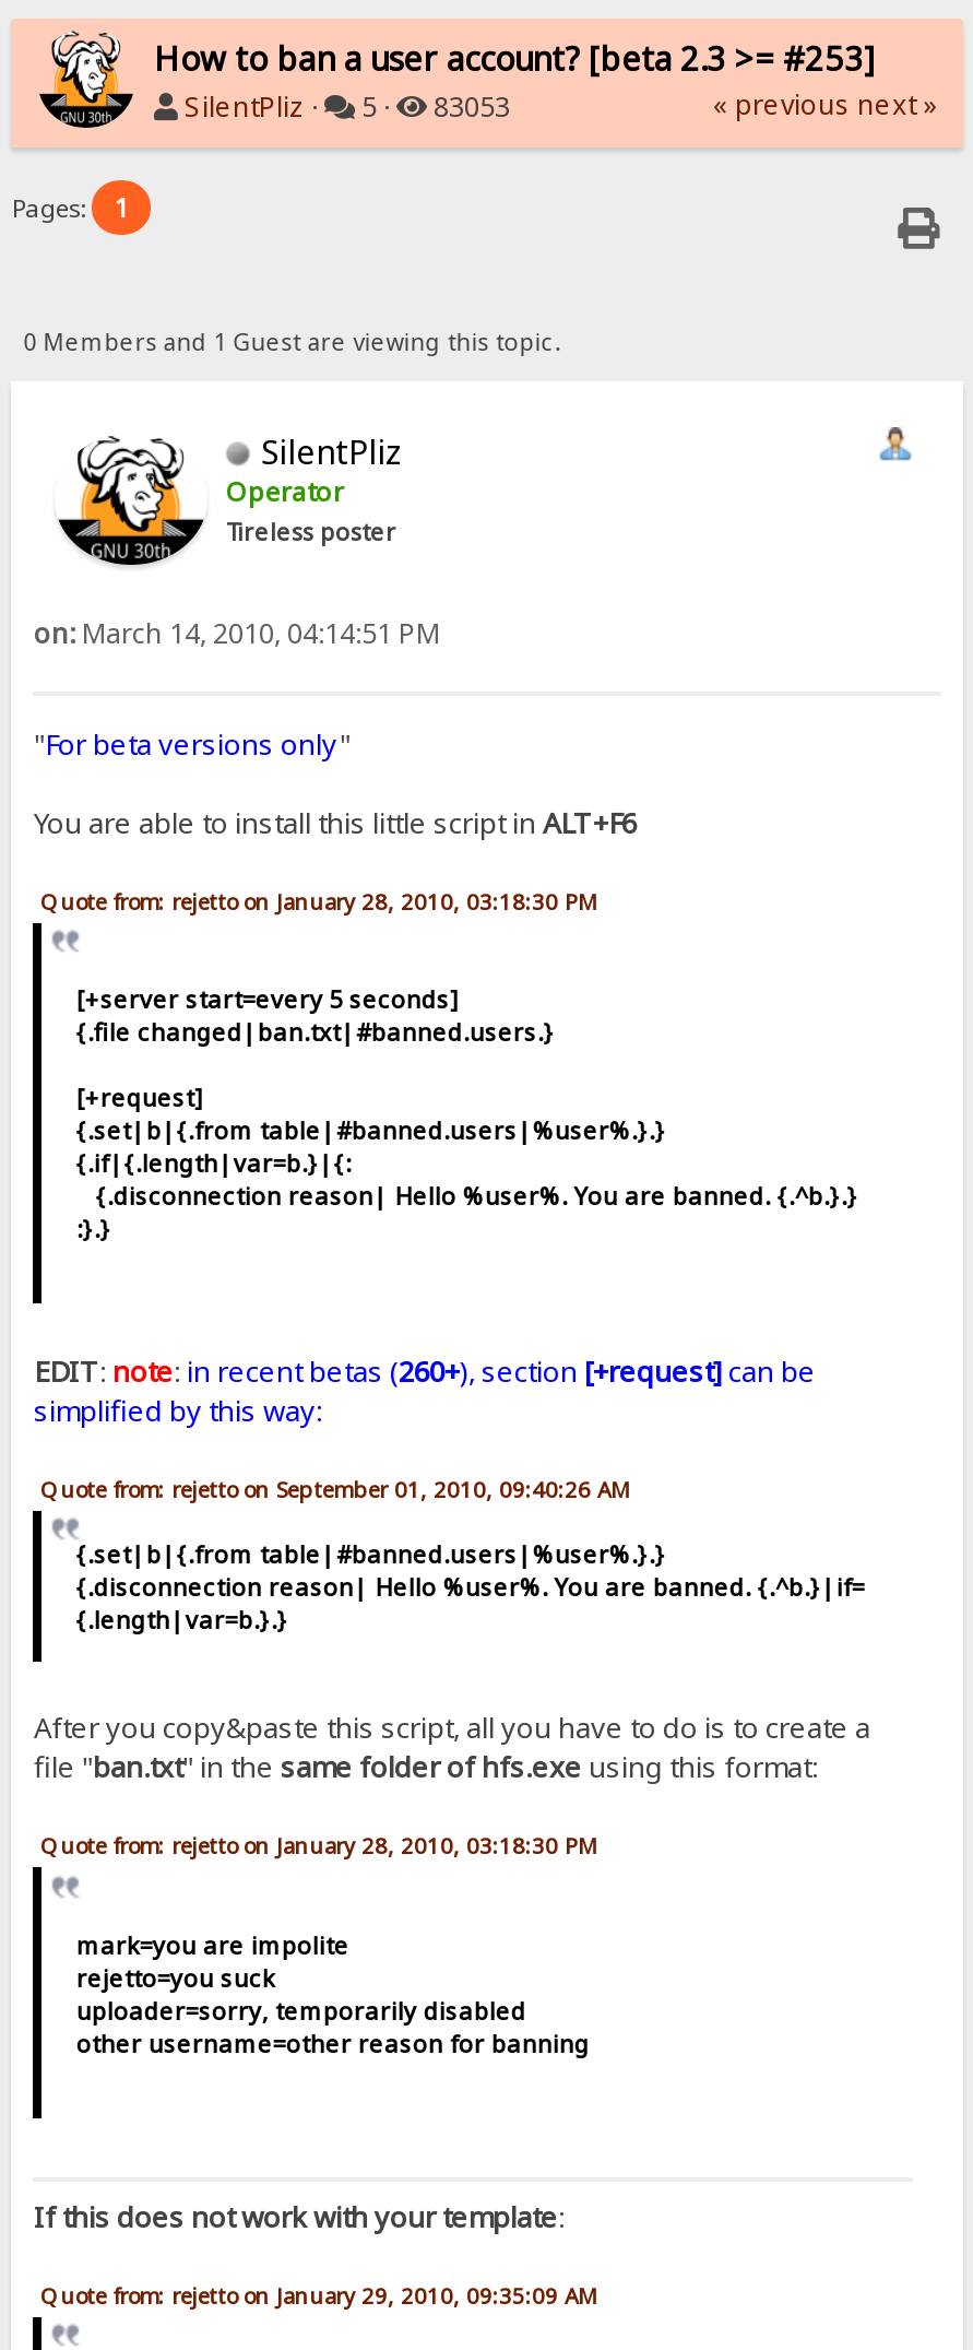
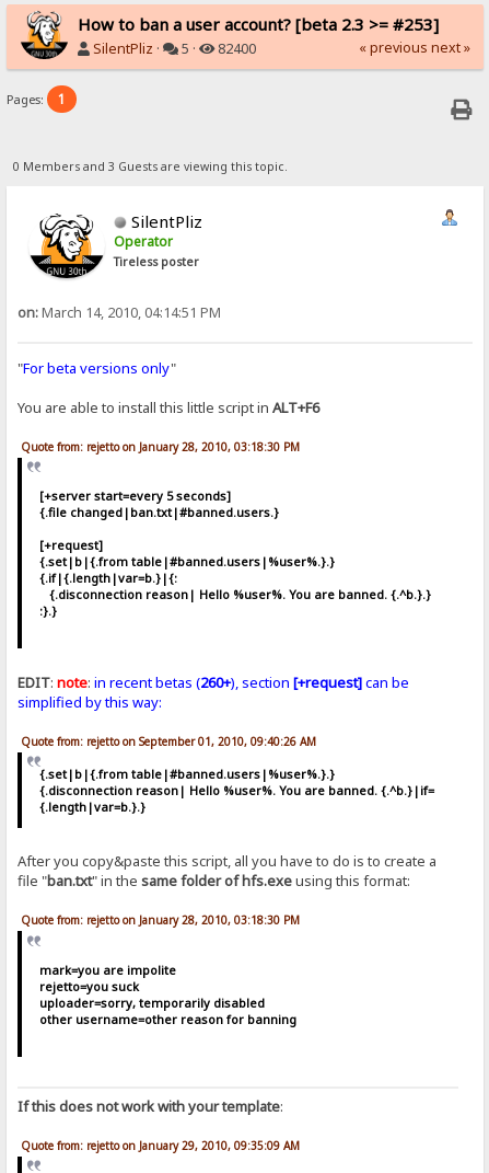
[427,88,510,125] 83053 -> [215,39,257,58] 82400
[24,326,561,356] 0 Members and 1 Guest are viewing this topic. -> [13,158,287,174] 0 Members and 3 Guests are viewing this topic.

